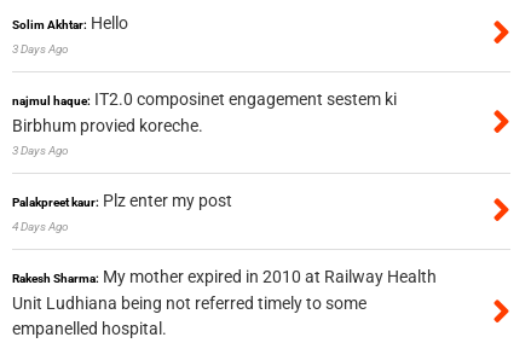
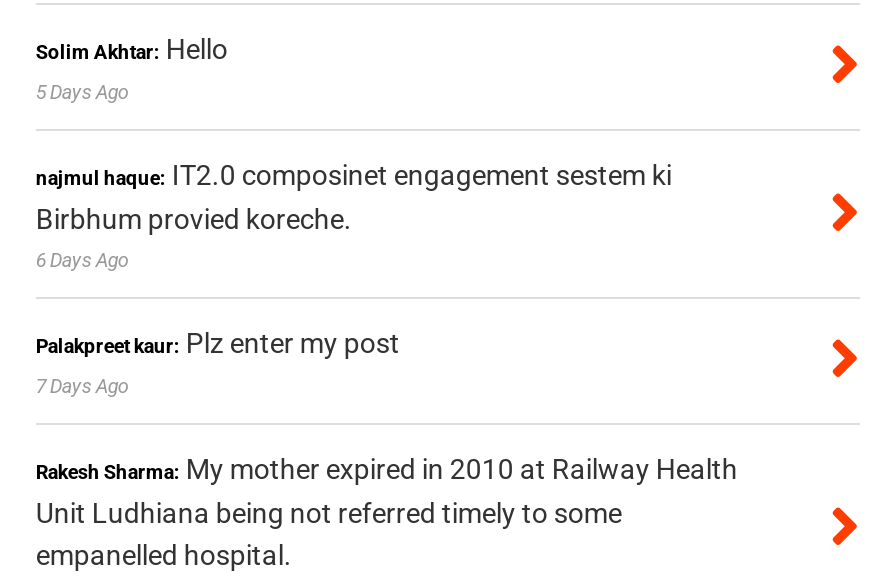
[12,43,69,56] 3 Days Ago -> [36,81,130,103] 5 Days Ago
[12,144,69,157] 3 Days Ago -> [36,249,130,271] 6 Days Ago
[12,220,69,233] 4 Days Ago -> [36,375,130,397] 7 Days Ago

